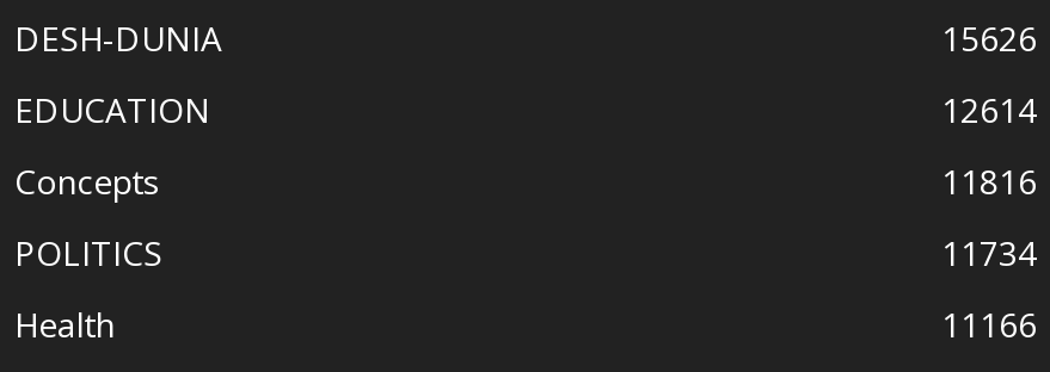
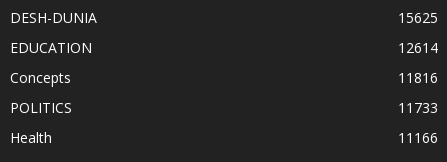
[941,14,1037,60] 15626 -> [398,7,438,26] 15625
[941,229,1037,274] 11734 -> [398,97,438,116] 11733

